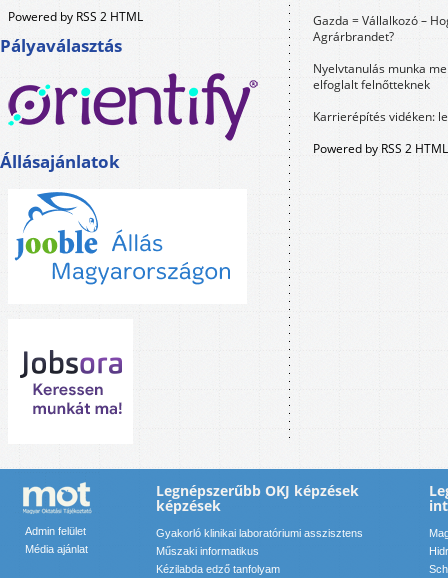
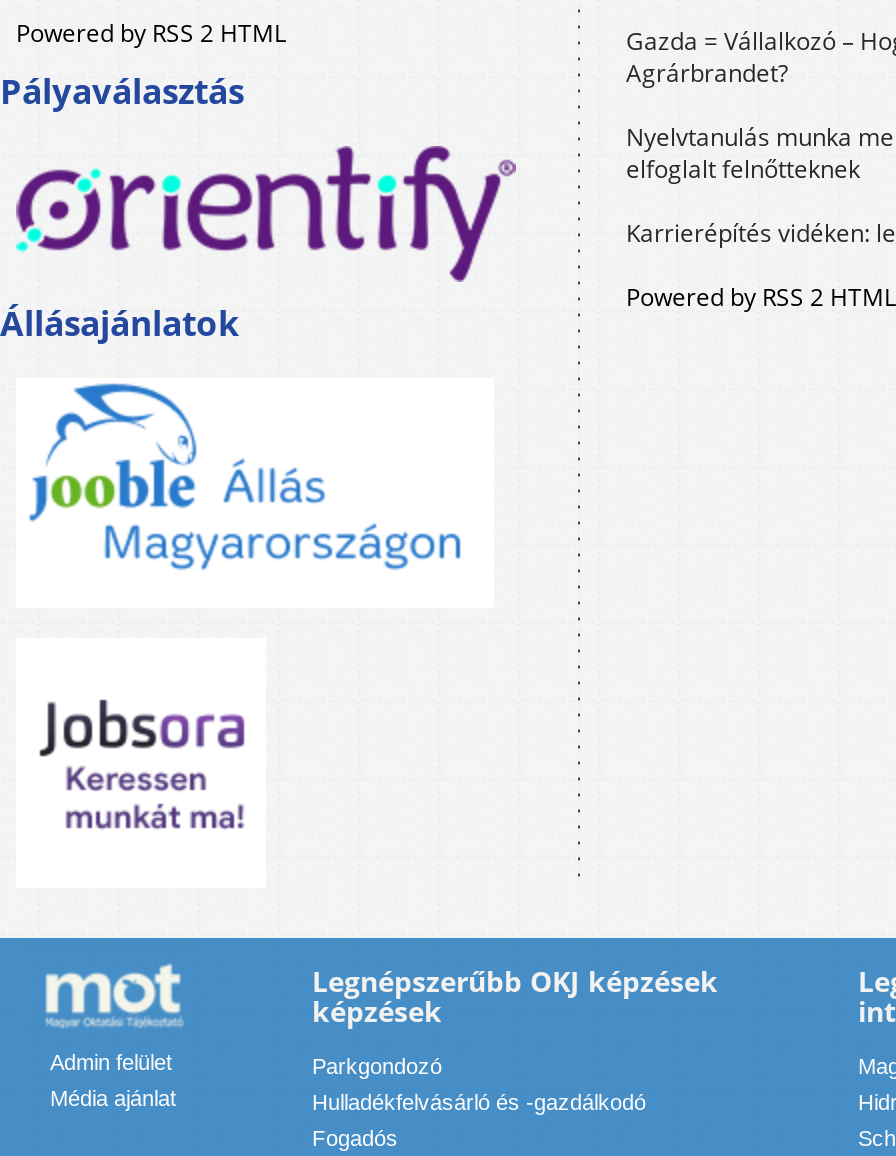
[156,527,363,539] Gyakorló klinikai laboratóriumi asszisztens -> [312,1053,442,1077] Parkgondozó
[156,545,259,557] Műszaki informatikus -> [312,1089,646,1113] Hulladékfelvásárló és -gazdálkodó
[156,563,280,575] Kézilabda edző tanfolyam -> [312,1125,398,1149] Fogadós

